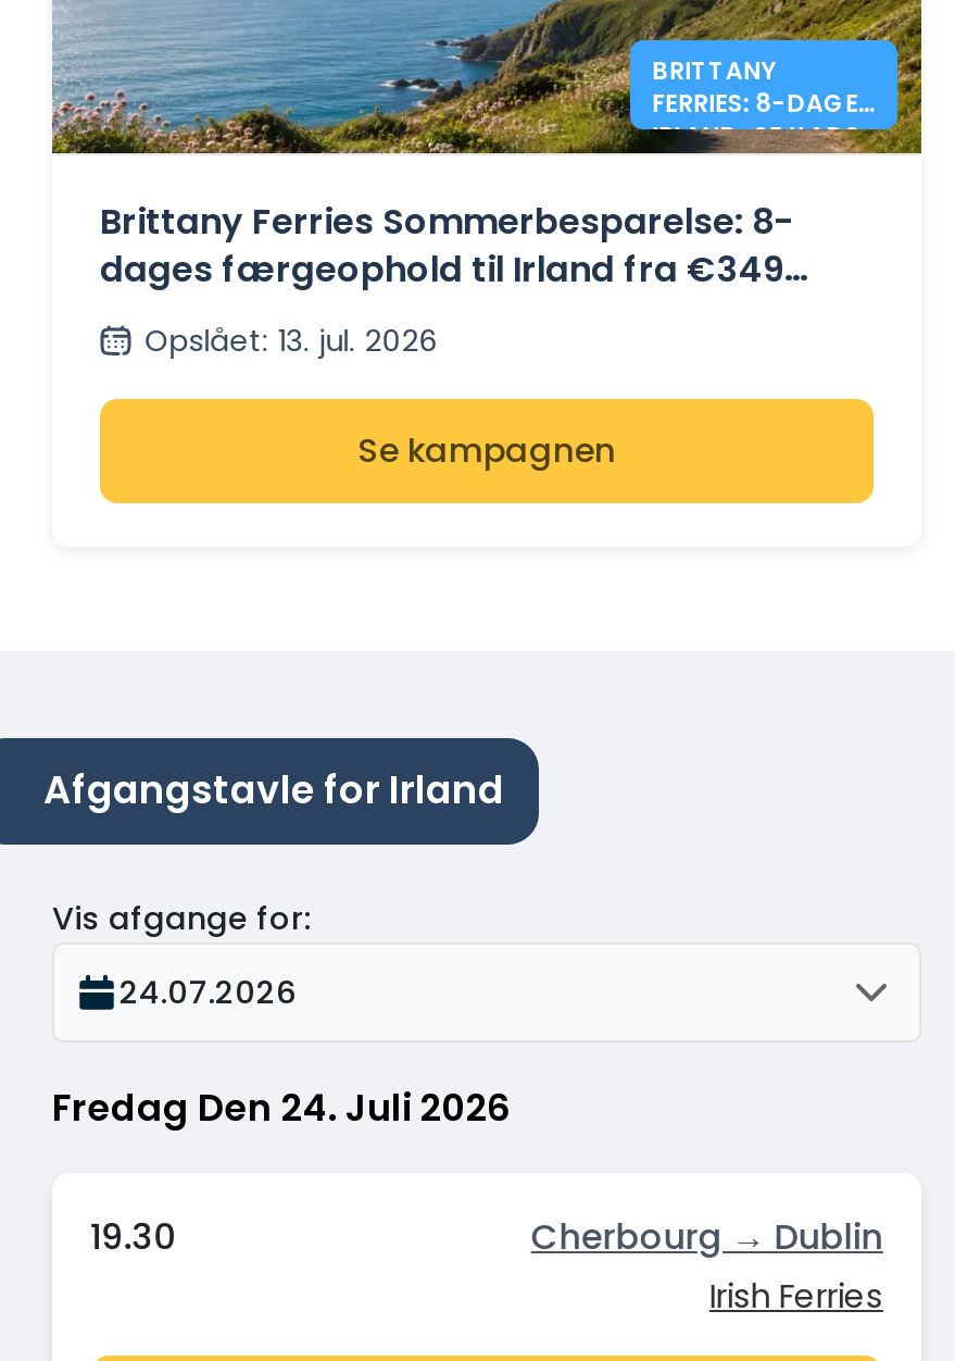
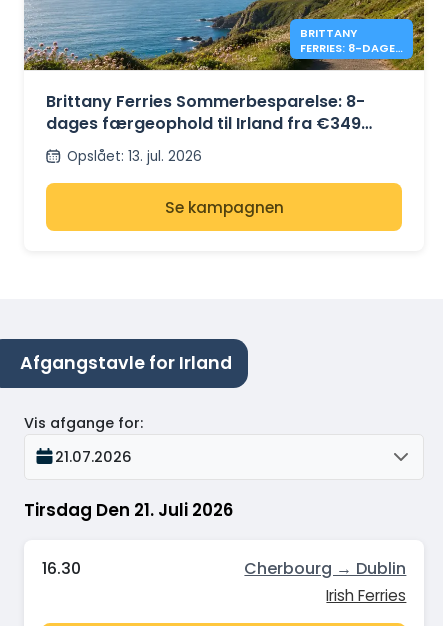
[120,971,298,1015] 24.07.2026 -> [55,447,132,467] 21.07.2026
[52,1082,508,1134] Fredag Den 24. Juli 2026 -> [24,498,233,522] Tirsdag Den 21. Juli 2026
[90,1212,175,1262] 19.30 -> [42,557,81,580] 16.30

